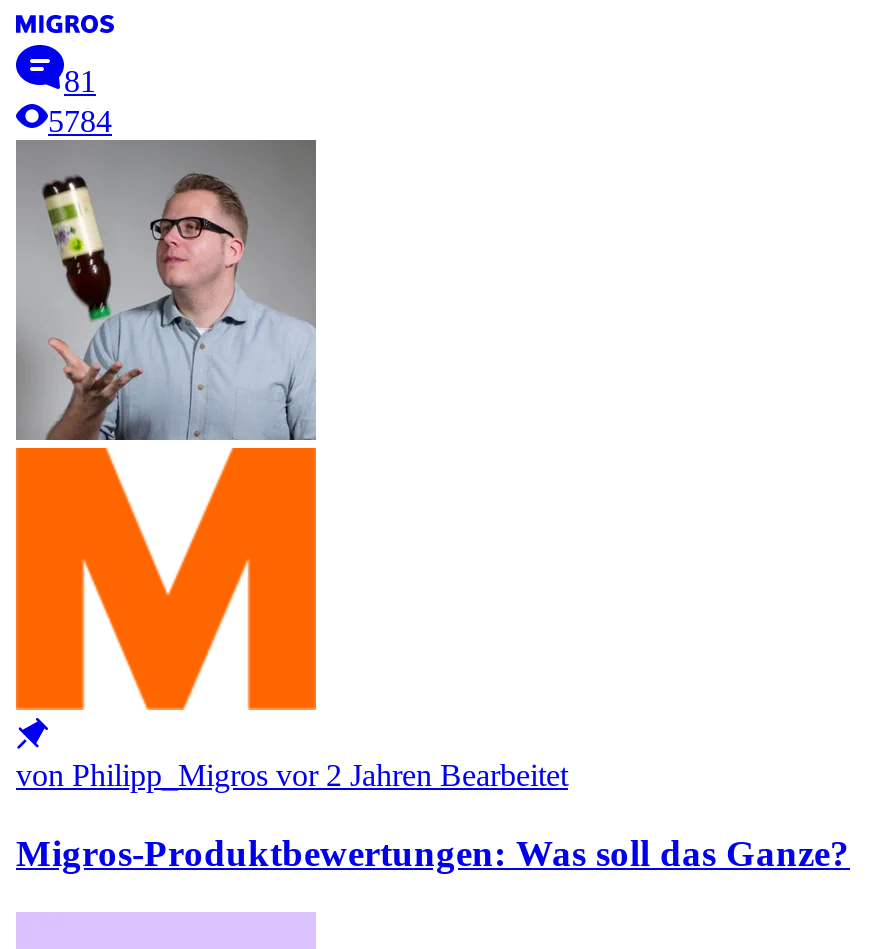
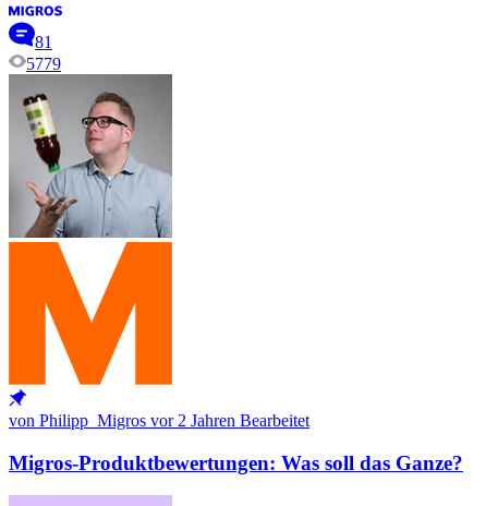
[48,104,112,138] 5784 -> [26,54,61,73] 5779

